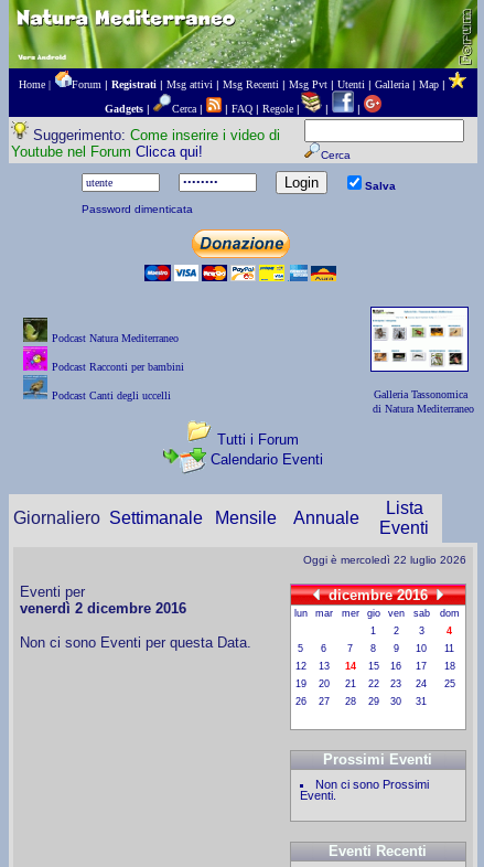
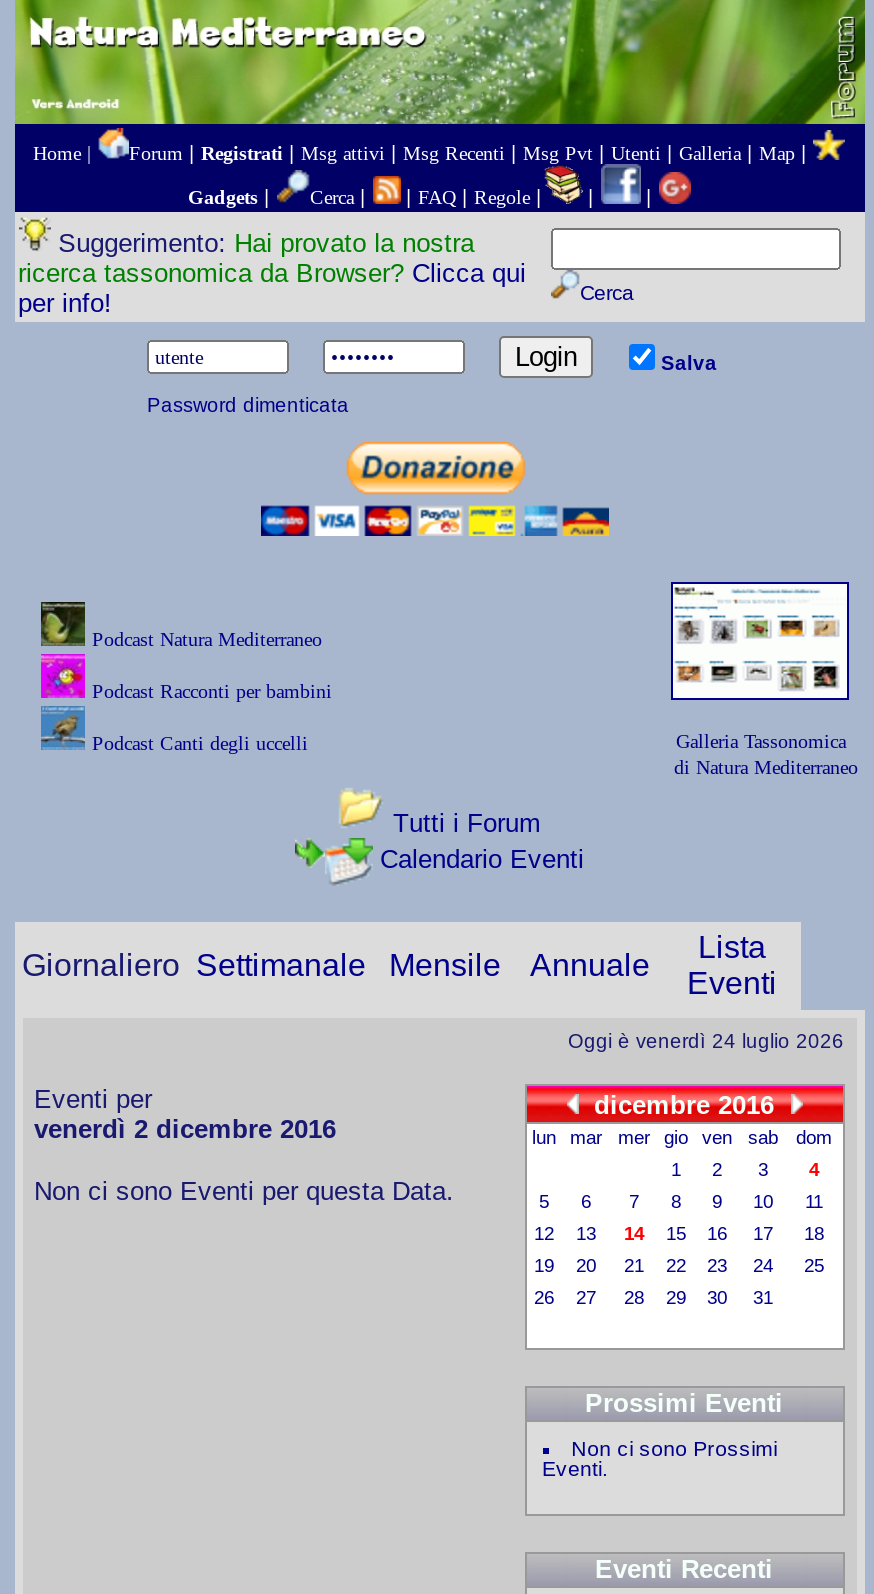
[10,127,280,160] Suggerimento: Come inserire i video di | Youtube nel Forum Clicca qui! -> [18,228,526,318] Suggerimento: Hai provato la nostra | ricerca tassonomica da Browser? Clicca qui | per info!
[303,554,466,566] Oggi è mercoledì 22 luglio 2026 -> [568,1030,844,1052] Oggi è venerdì 24 luglio 2026

